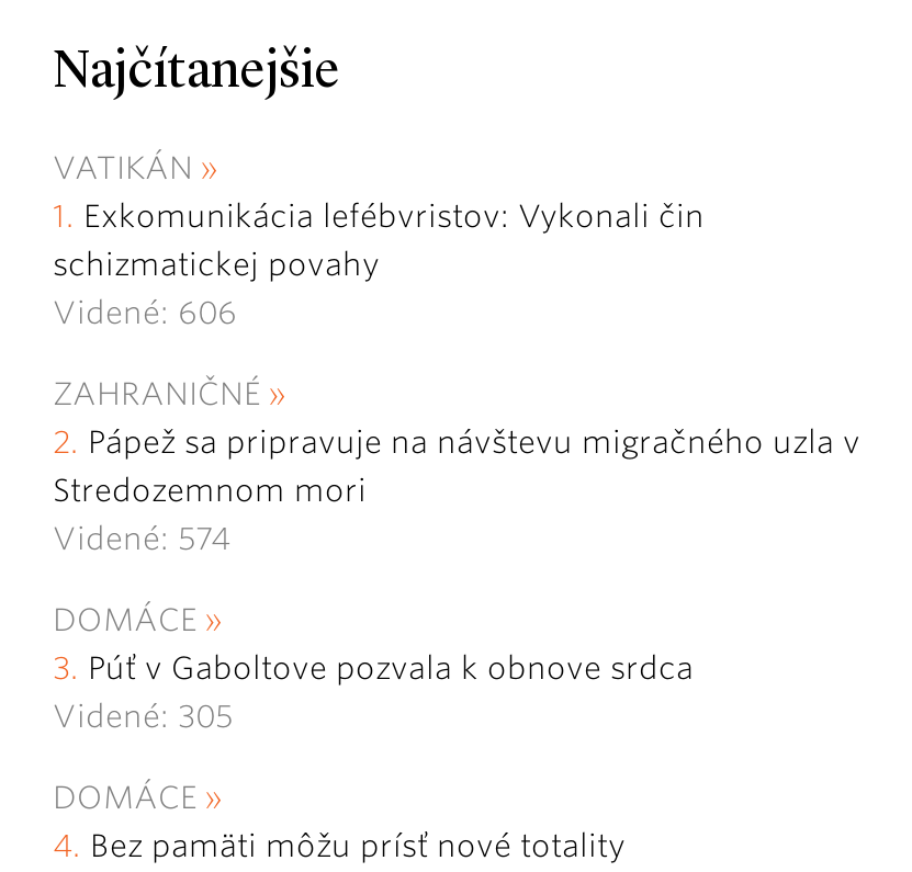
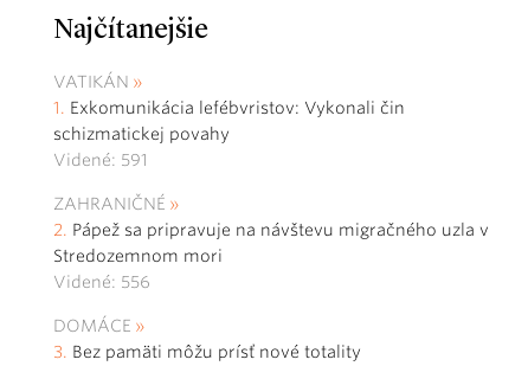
[53,296,237,331] Videné: 606 -> [53,151,148,170] Videné: 591
[53,522,694,735] Videné: 574 | DOMÁCE | Púť v Gaboltove pozvala k obnove srdca | Videné: 305 -> [53,273,150,292] Videné: 556

